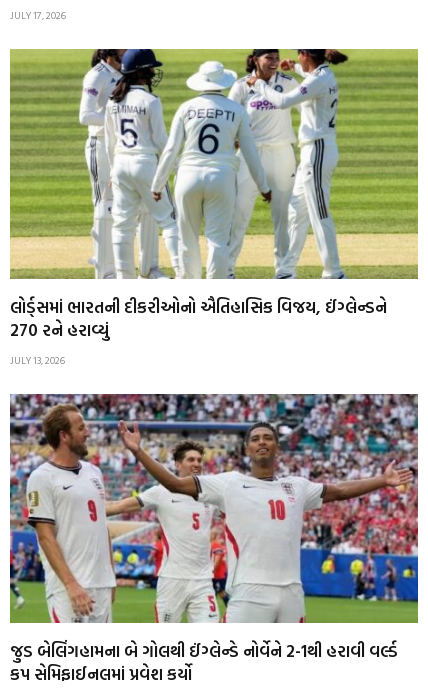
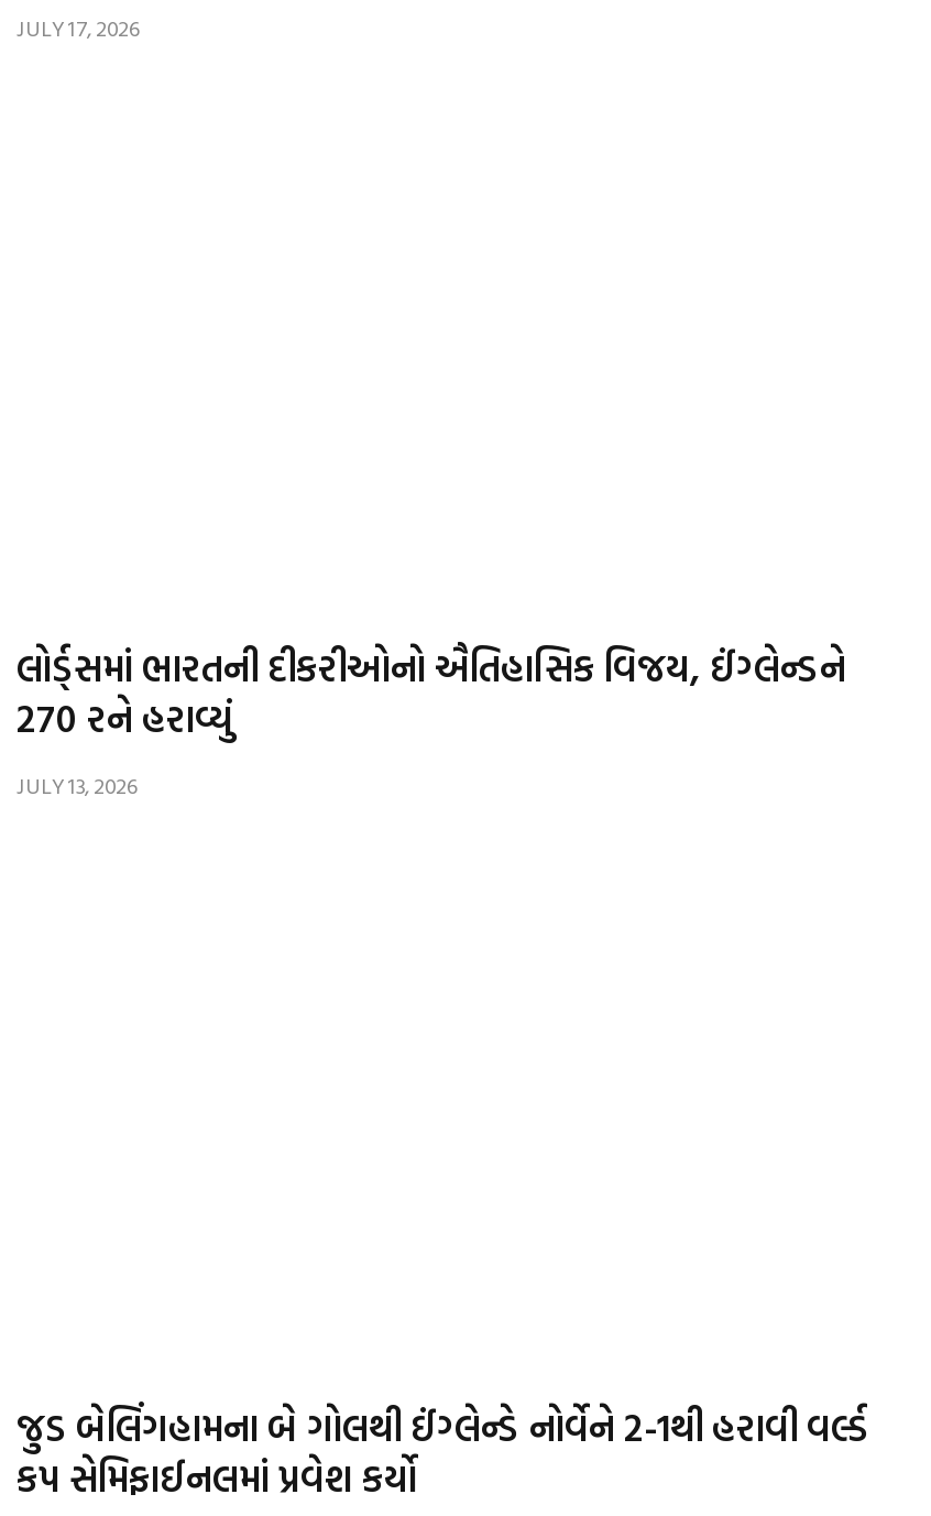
[9,48,419,280] [image] -> none
[9,393,419,624] [image] -> none

